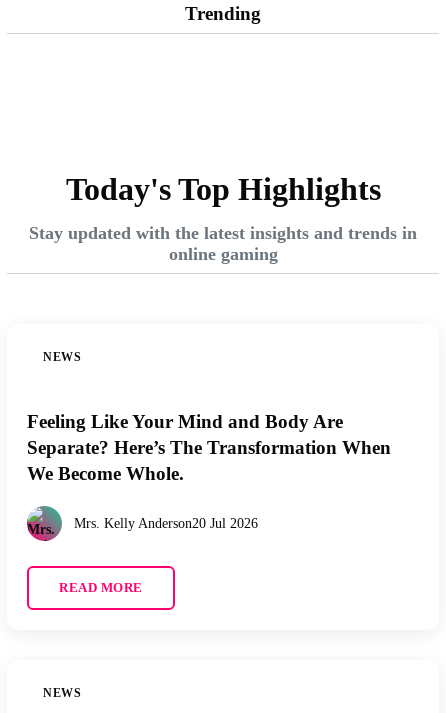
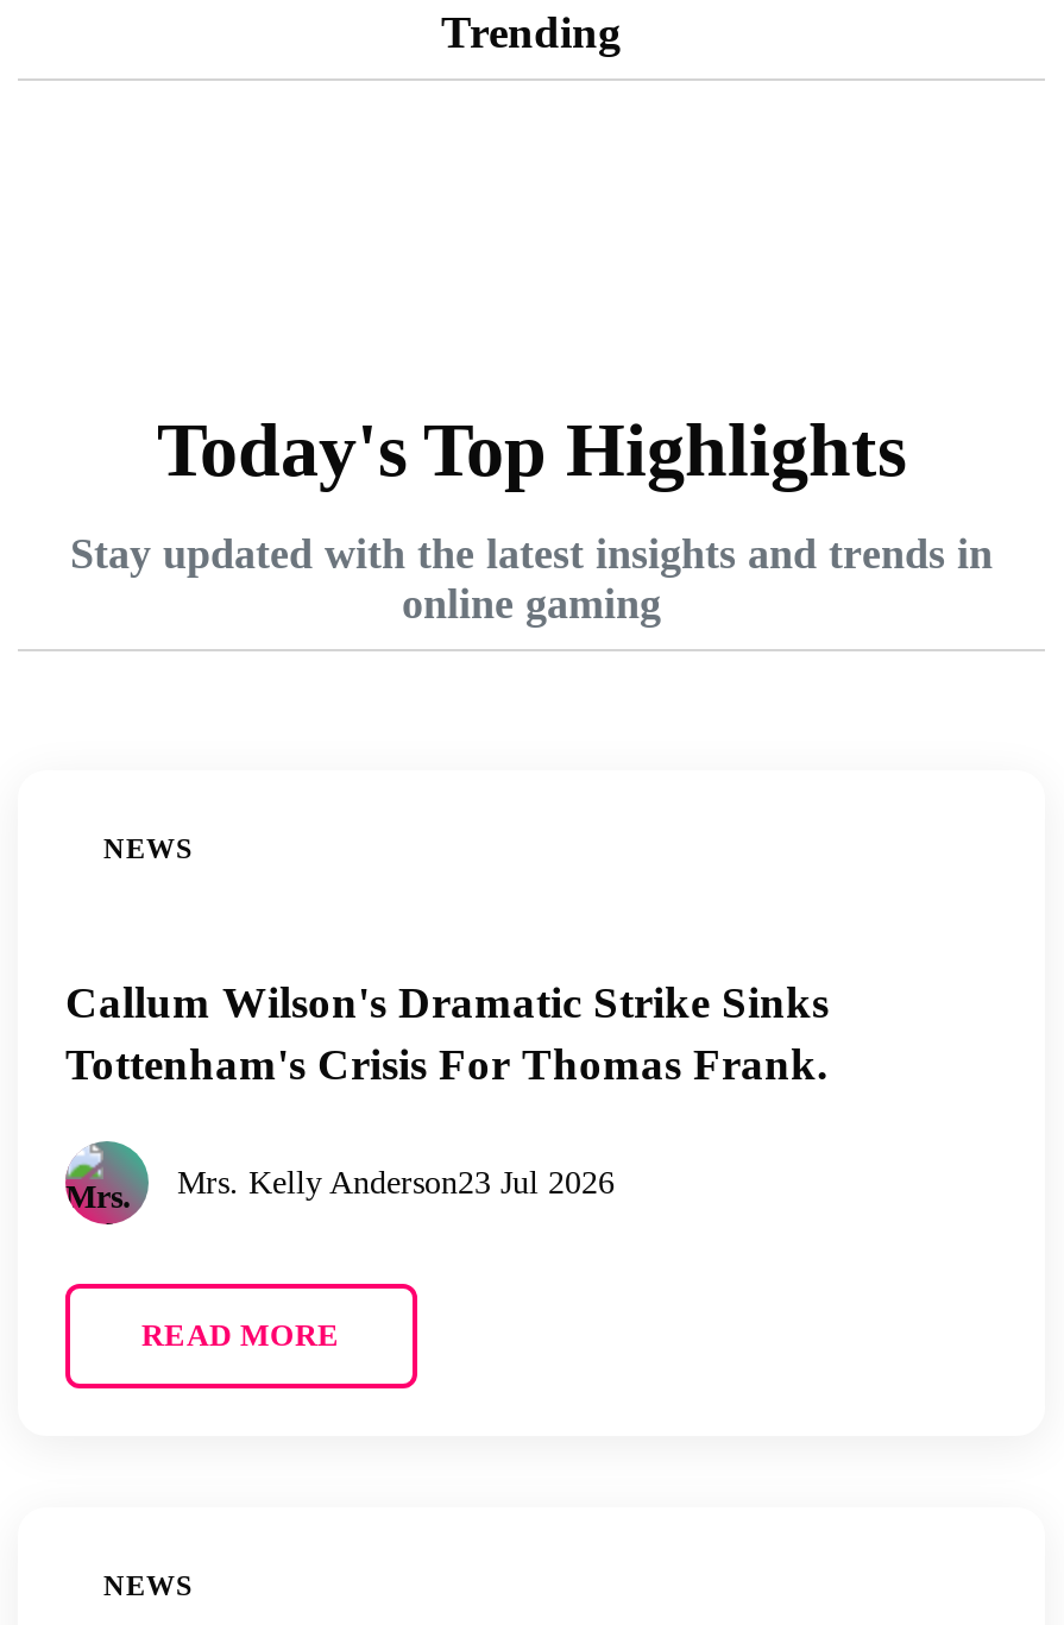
[27,411,391,484] Feeling Like Your Mind and Body Are | Separate? Here’s The Transformation When | We Become Whole. -> [65,978,829,1090] Callum Wilson's Dramatic Strike Sinks | Tottenham's Crisis For Thomas Frank.
[74,516,258,531] Mrs. Kelly Anderson20 Jul 2026 -> [177,1164,615,1200] Mrs. Kelly Anderson23 Jul 2026

